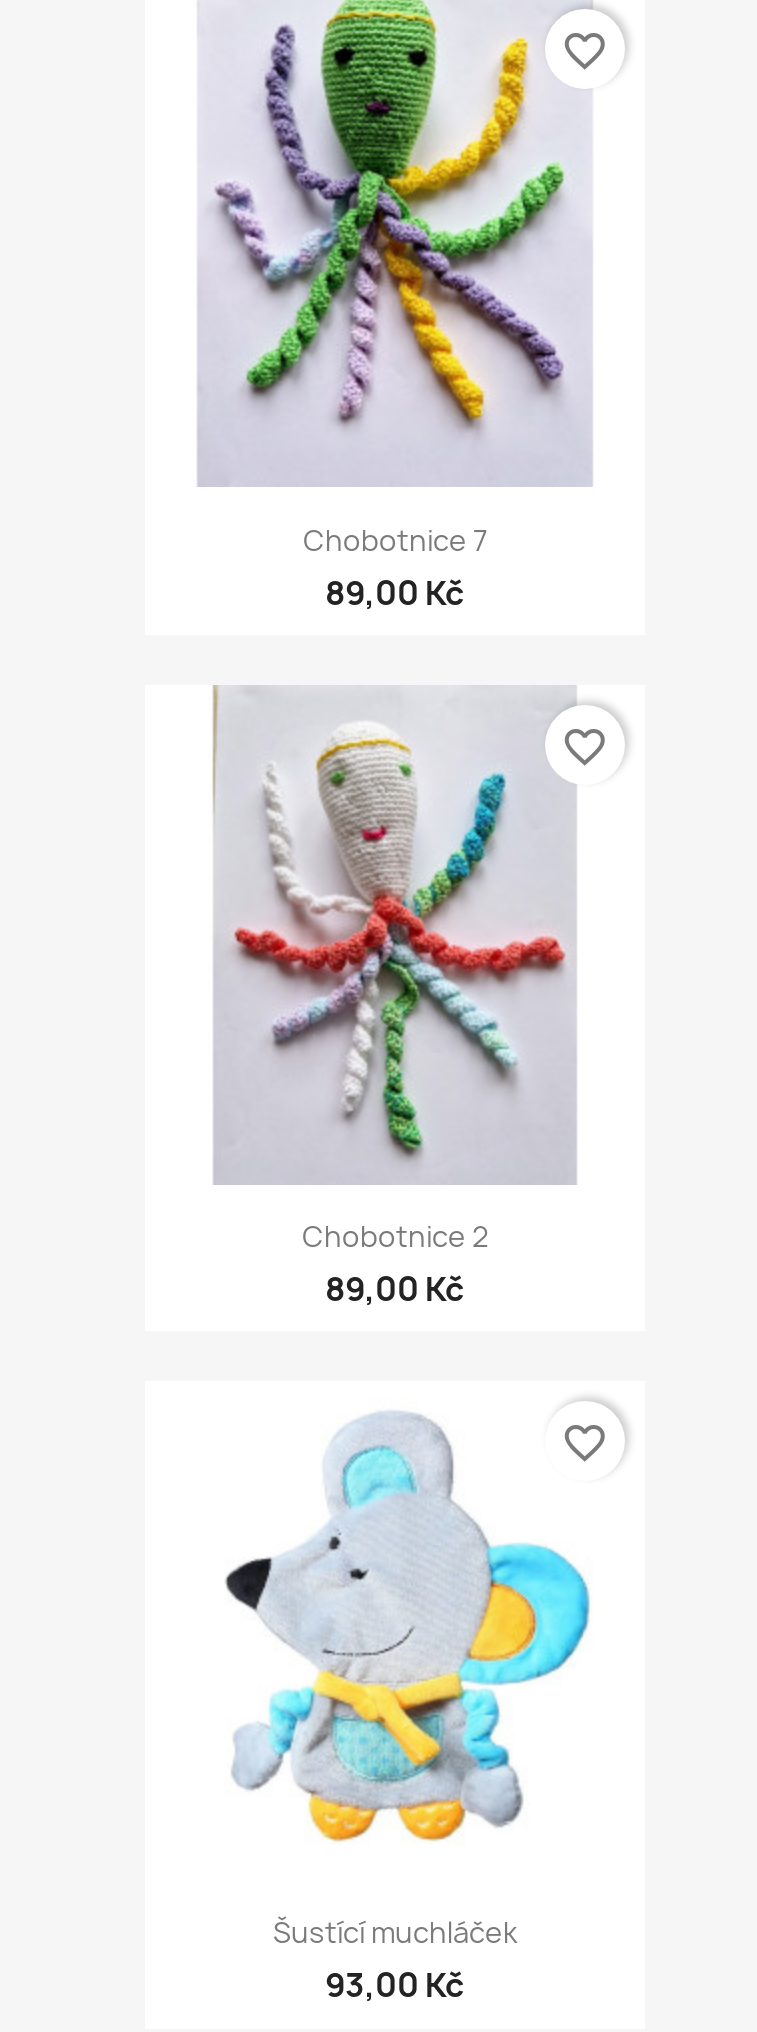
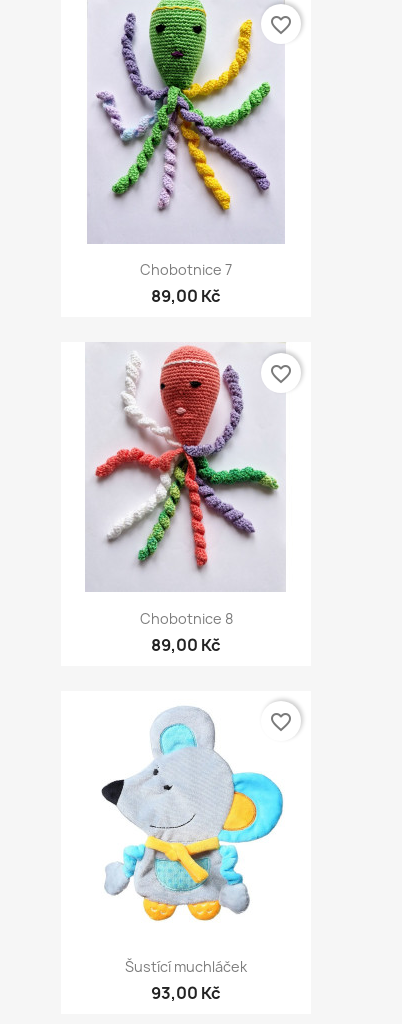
[195,686,593,1255] [image] | Chobotnice 2 -> [85,344,286,628] [image] | Chobotnice 8

